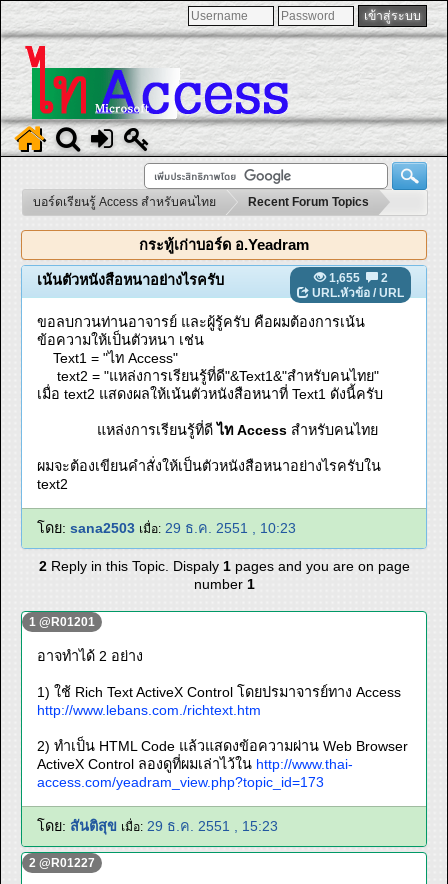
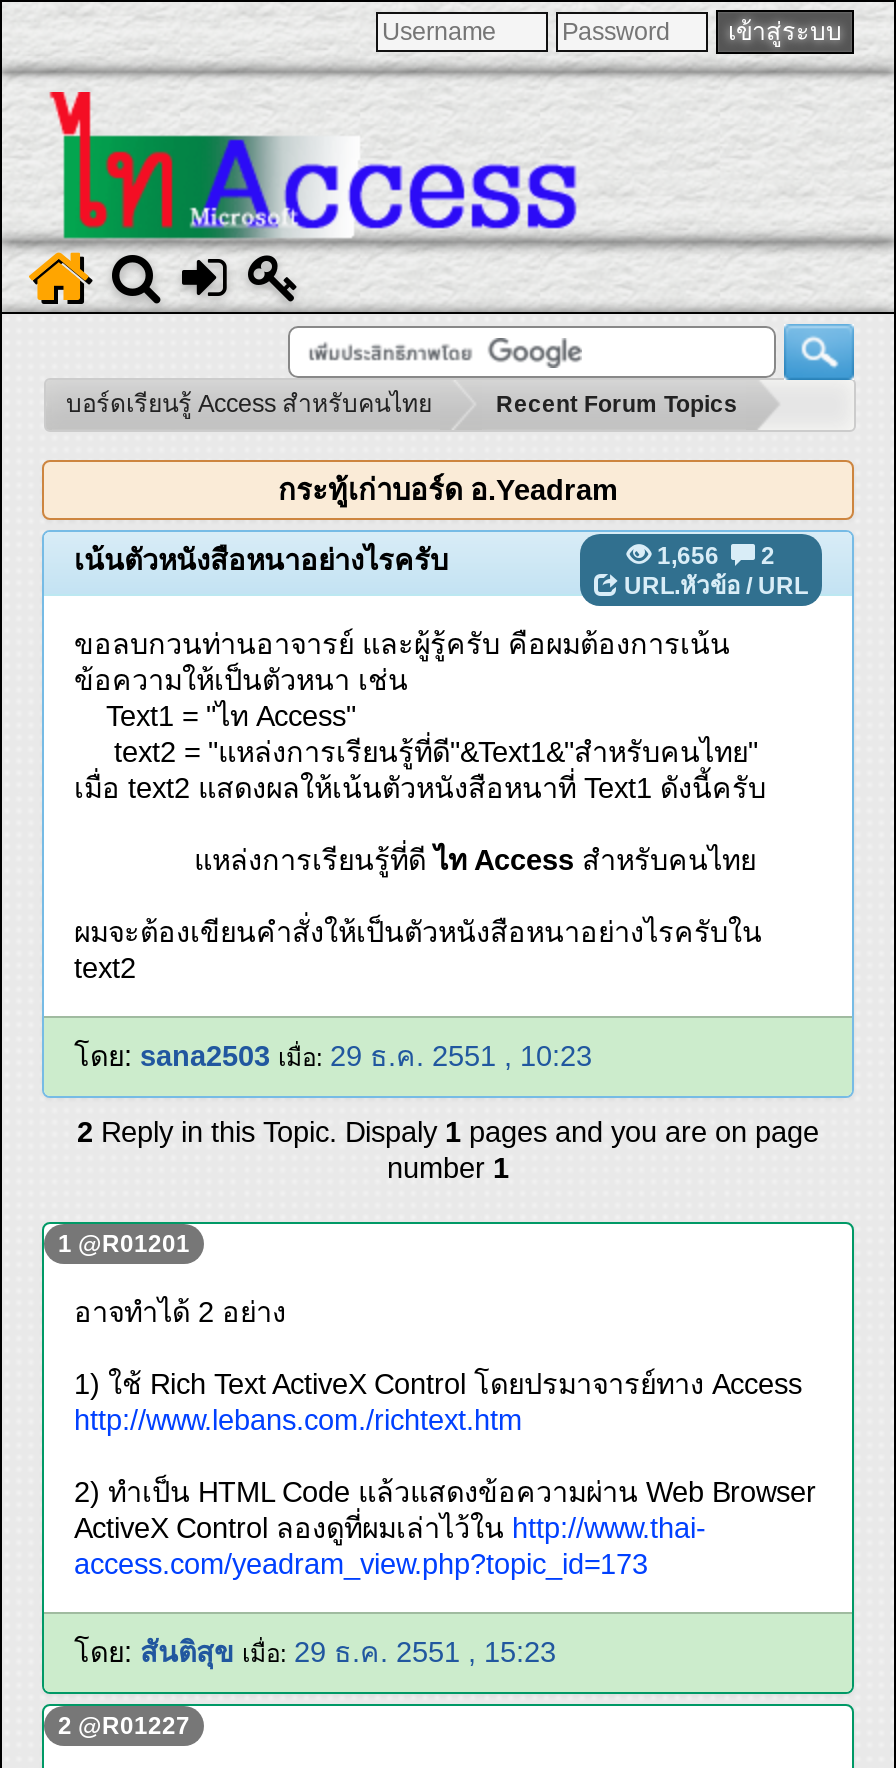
[325,271,387,285] 1,655 2 -> [651,542,775,570] 1,656 2

